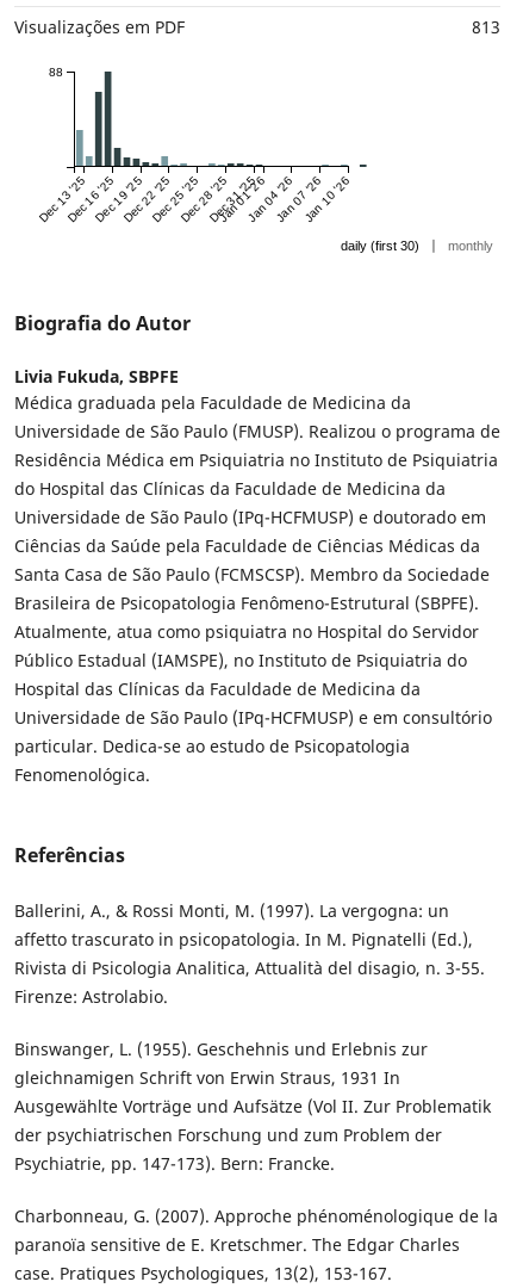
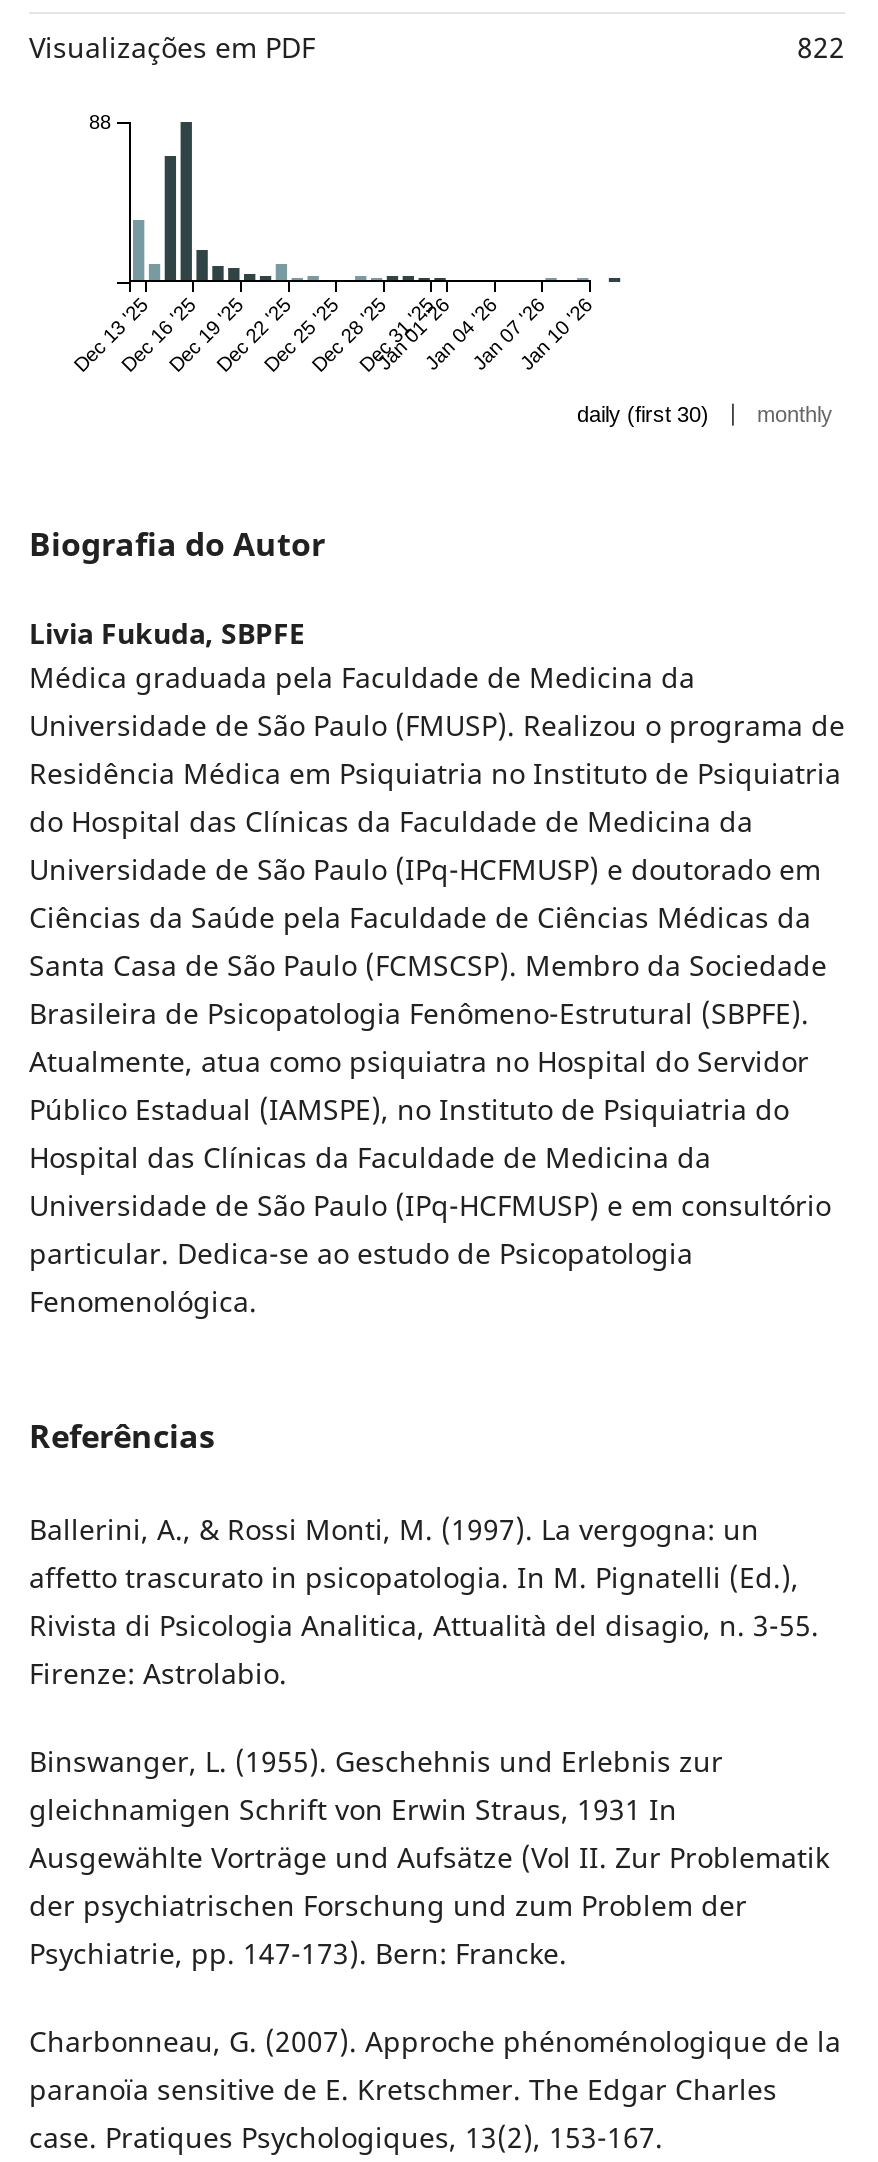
[472,16,500,38] 813 -> [797,28,845,66] 822

